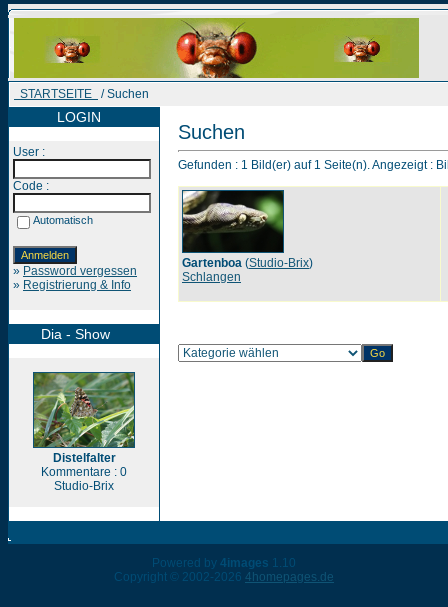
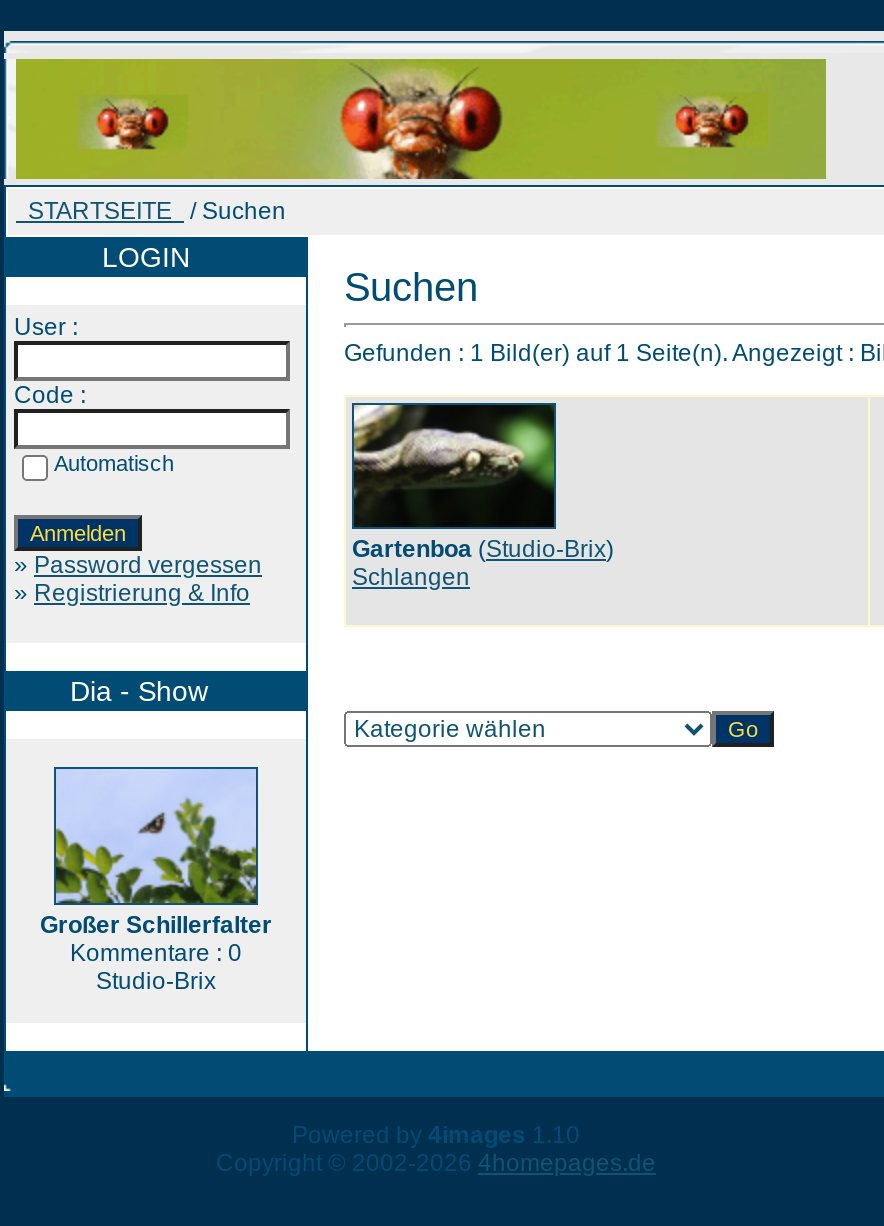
[33,372,135,465] [image] | Distelfalter -> [40,767,272,939] [image] | Großer Schillerfalter

